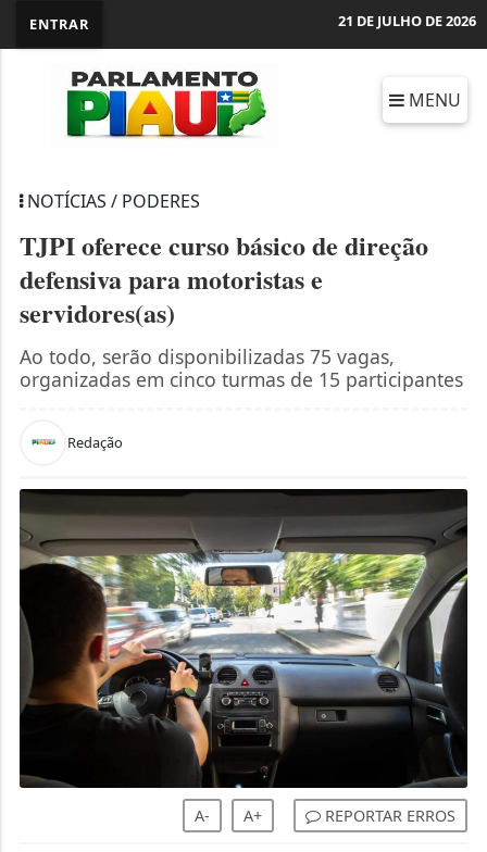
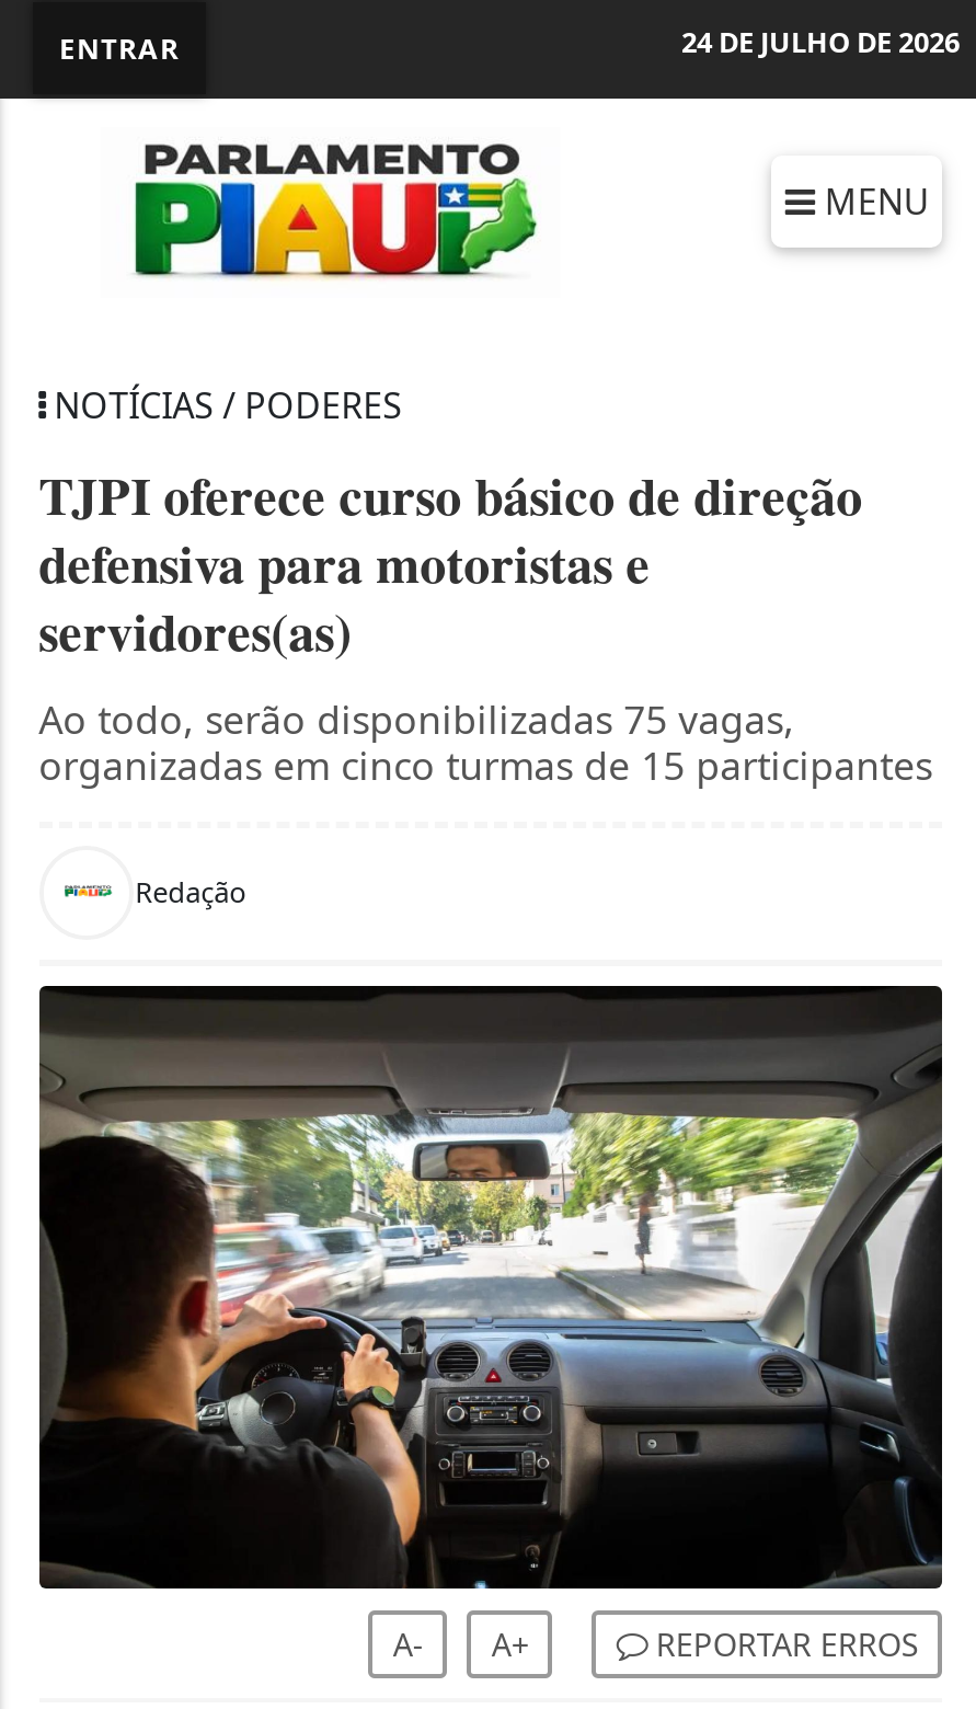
[338,11,476,30] 21 DE JULHO DE 2026 -> [681,22,960,61] 24 DE JULHO DE 2026

